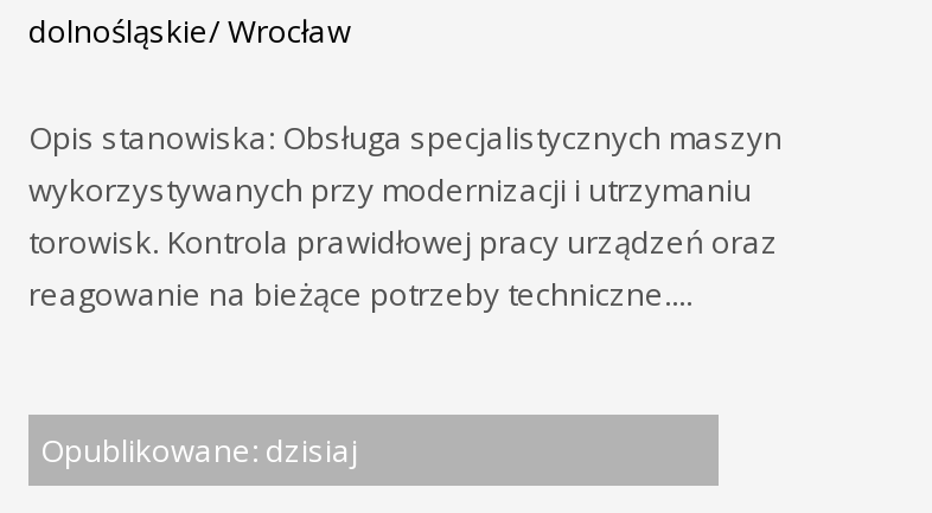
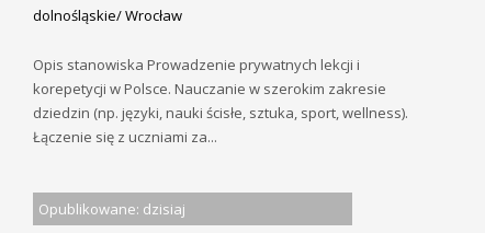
[28,117,783,316] Opis stanowiska: Obsługa specjalistycznych maszyn | wykorzystywanych przy modernizacji i utrzymaniu | torowisk. Kontrola prawidłowej pracy urządzeń oraz | reagowanie na bieżące potrzeby techniczne.... -> [33,55,408,147] Opis stanowiska Prowadzenie prywatnych lekcji i | korepetycji w Polsce. Nauczanie w szerokim zakresie | dziedzin (np. języki, nauki ścisłe, sztuka, sport, wellness). | Łączenie się z uczniami za...

